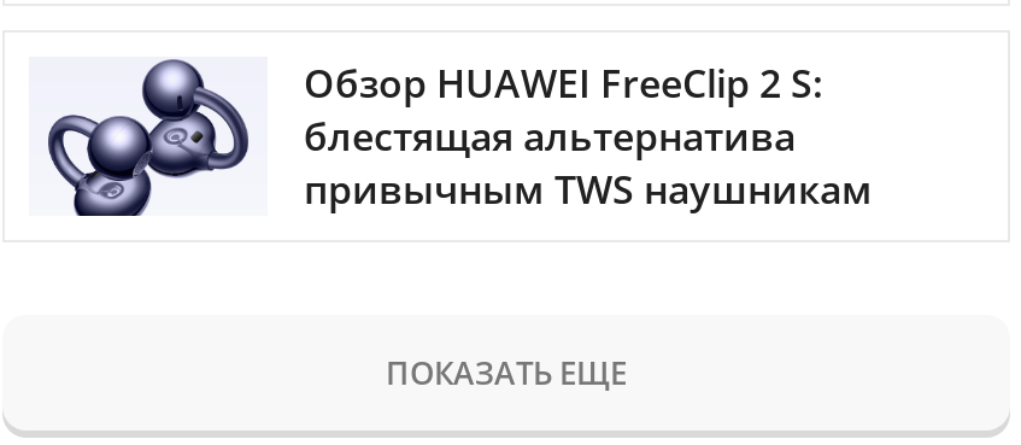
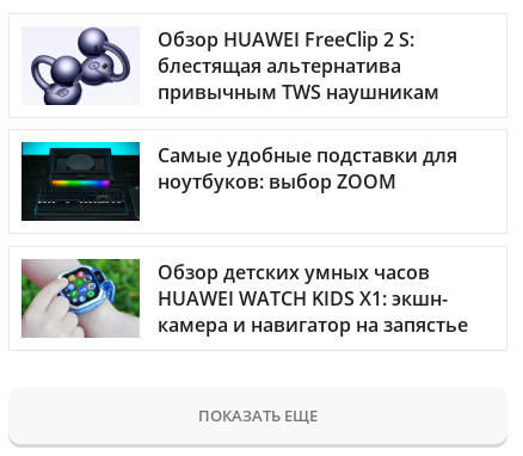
none -> [20,141,468,337] [image] | Самые удобные подставки для | ноутбуков: выбор ZOOM | Обзор детских умных часов | HUAWEI WATCH KIDS X1: экшн- | камера и навигатор на запястье
none -> [20,258,141,339] [image]

